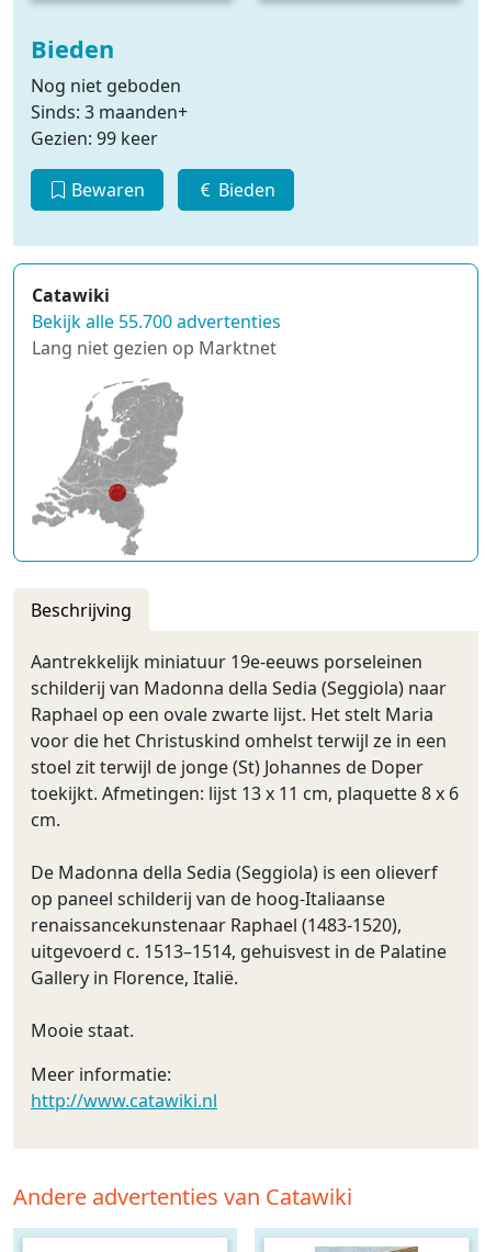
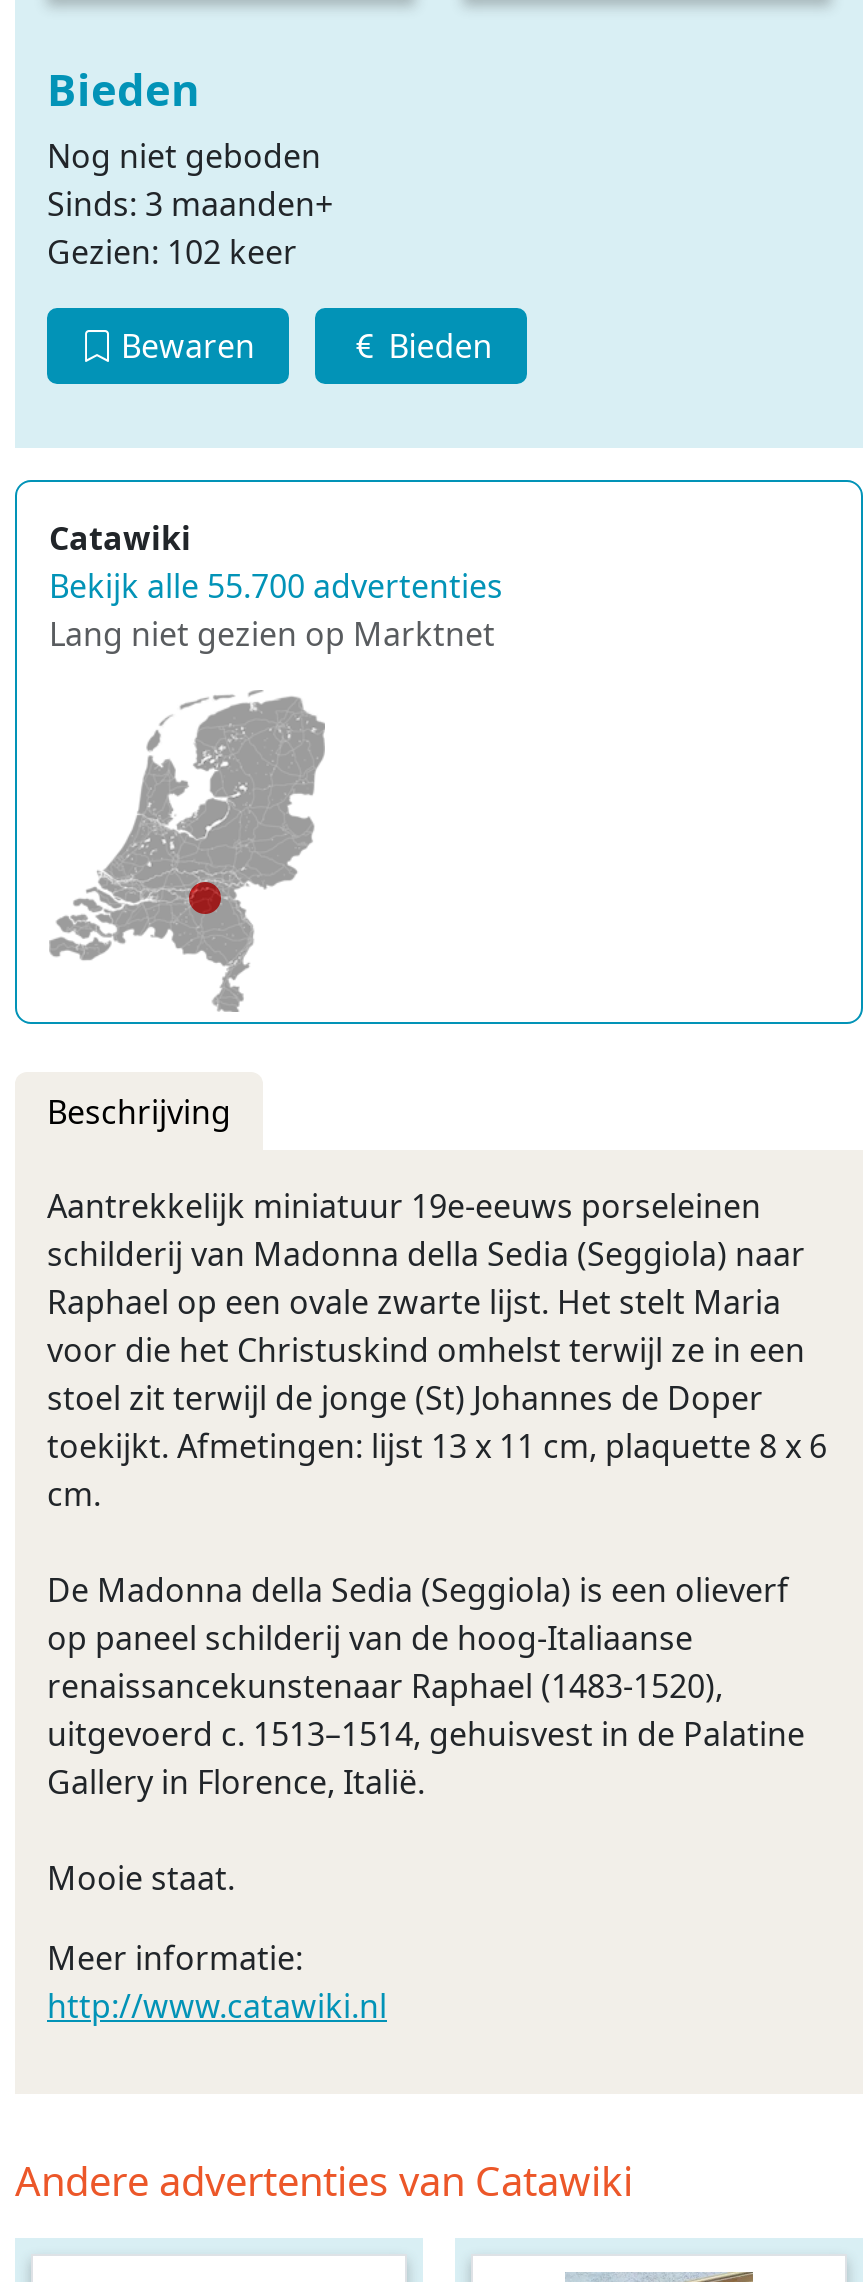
[31,126,158,150] Gezien: 99 keer -> [47,230,297,274] Gezien: 102 keer

